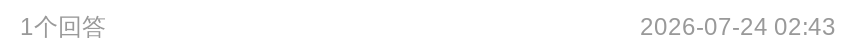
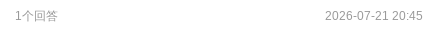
[640,13,836,41] 2026-07-24 02:43 -> [325,9,423,23] 2026-07-21 20:45

